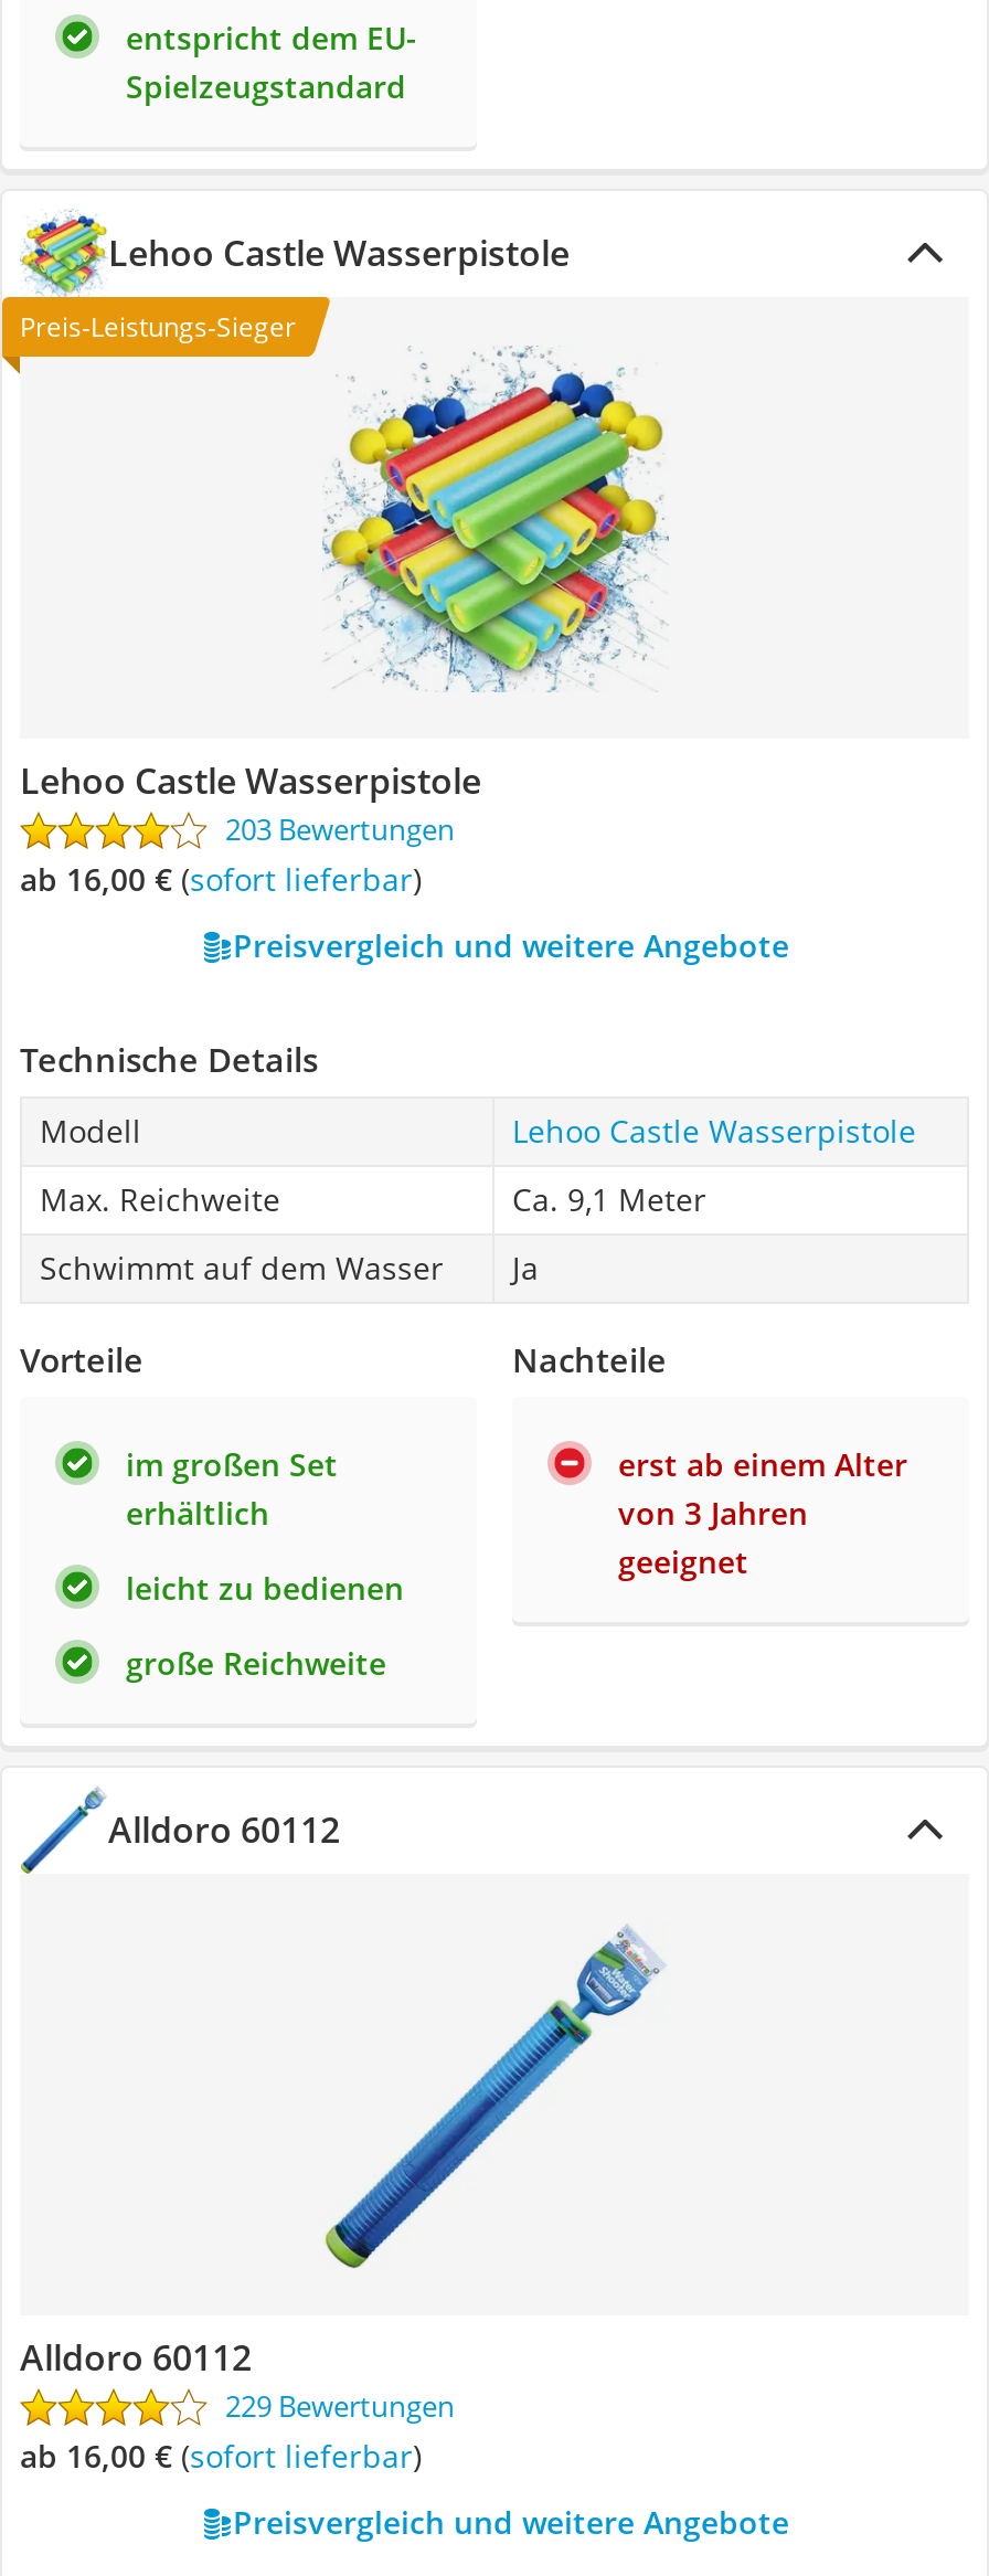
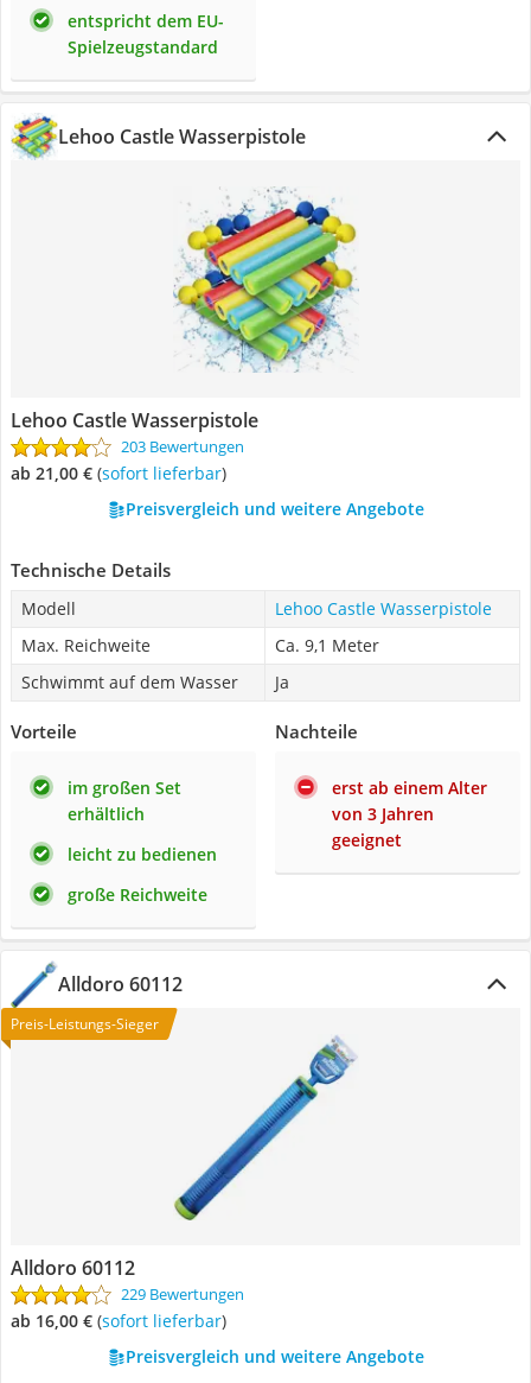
moved [20,308,296,346] -> [11,1014,159,1034]: Preis-Leistungs-Sieger
[20,858,422,900] ab 16,00 €( Sofort lieferbar) -> [11,462,226,484] ab 21,00 €( Sofort lieferbar)

